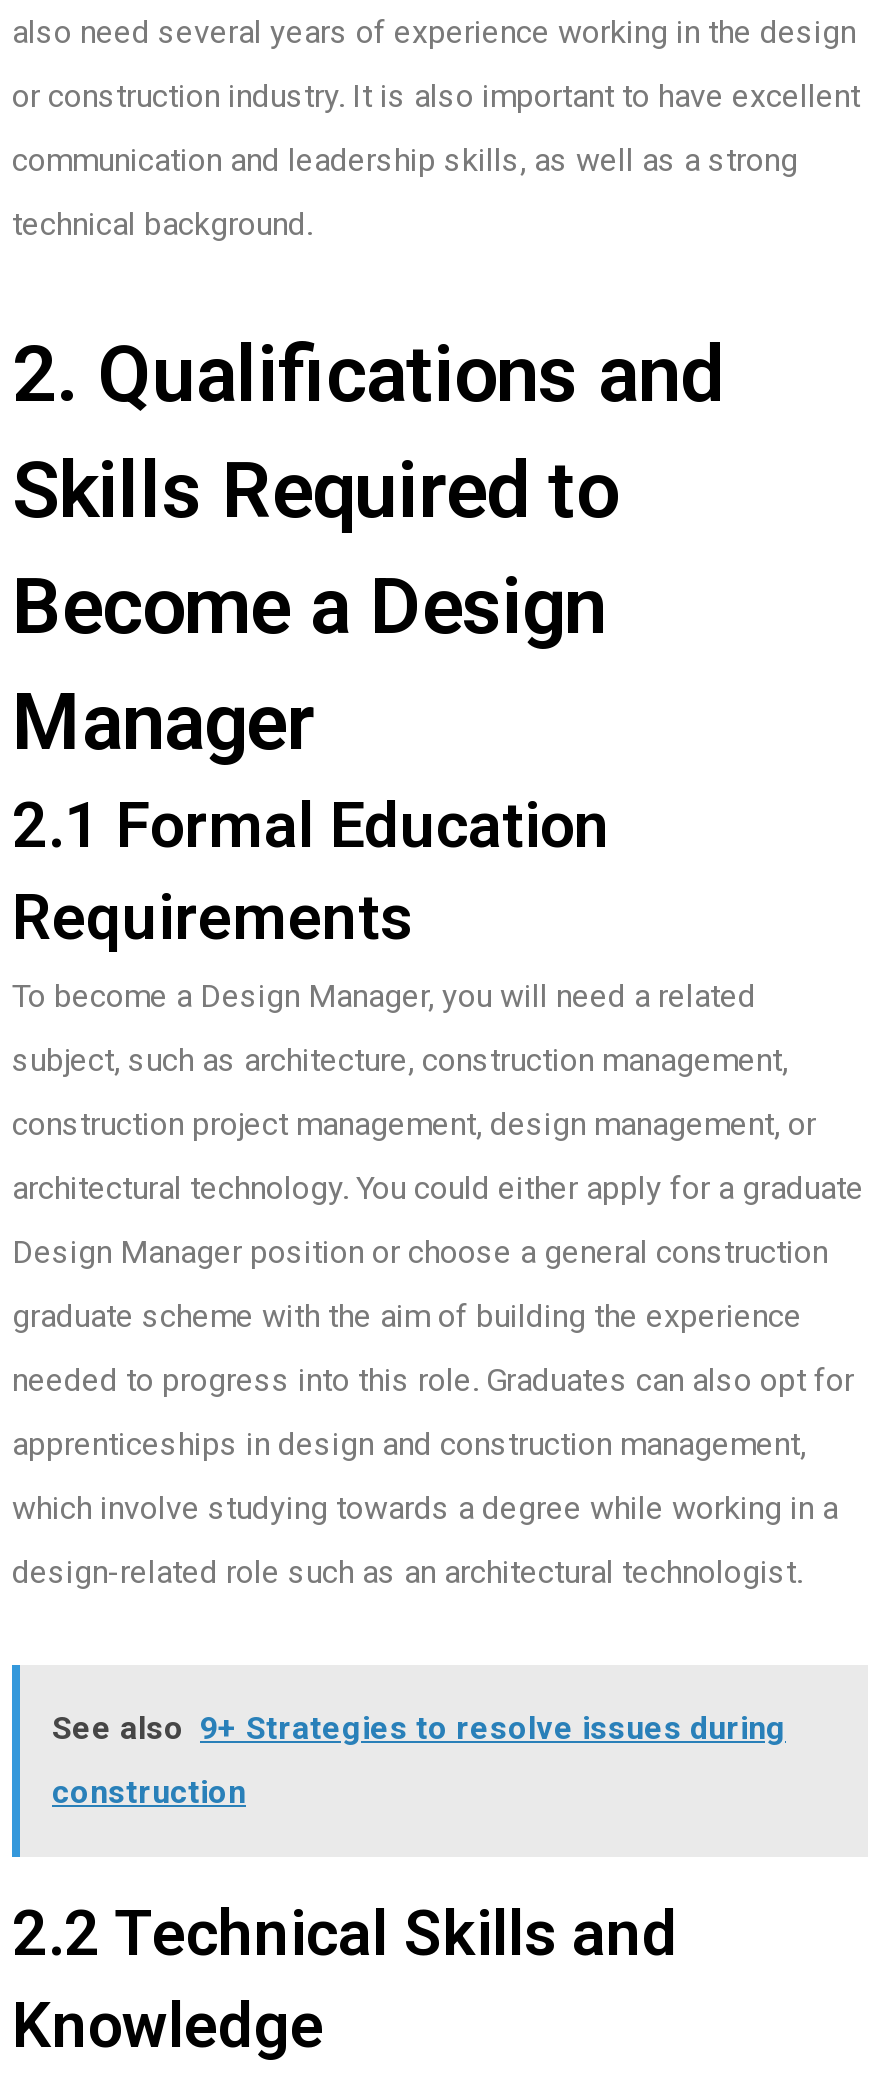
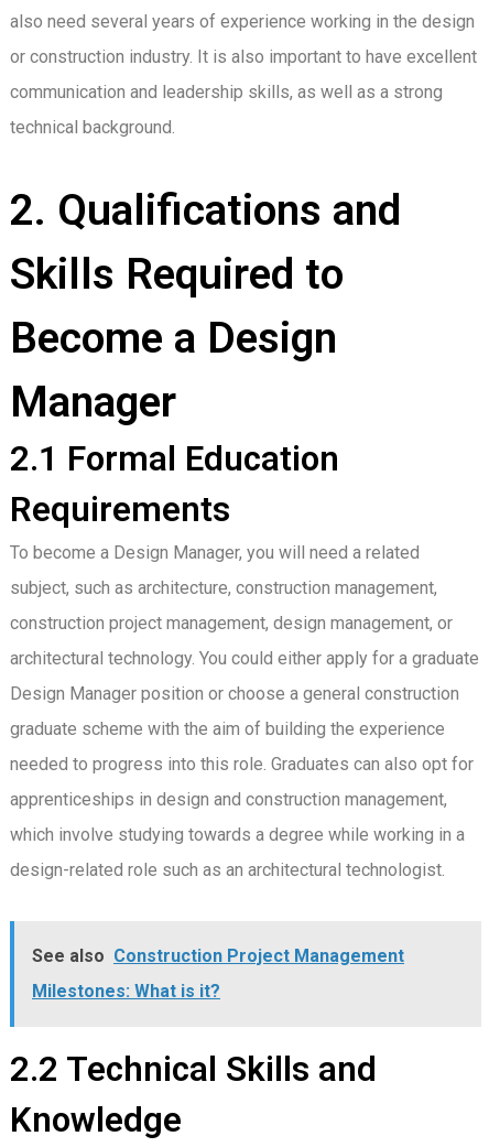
[52,1710,786,1748] See also 9+ Strategies to resolve issues during -> [32,946,404,967] See also Construction Project Management
[52,1774,246,1812] construction -> [32,981,220,1002] Milestones: What is it?

